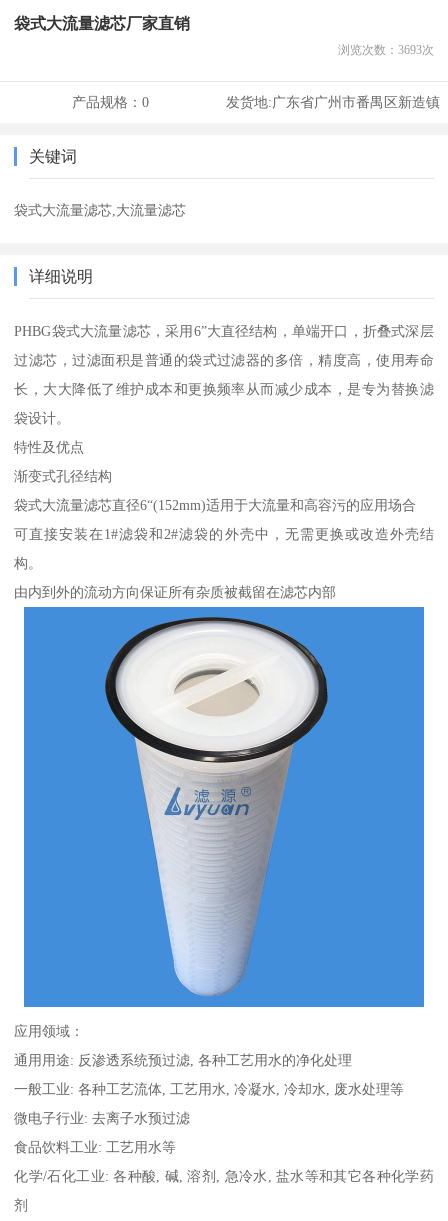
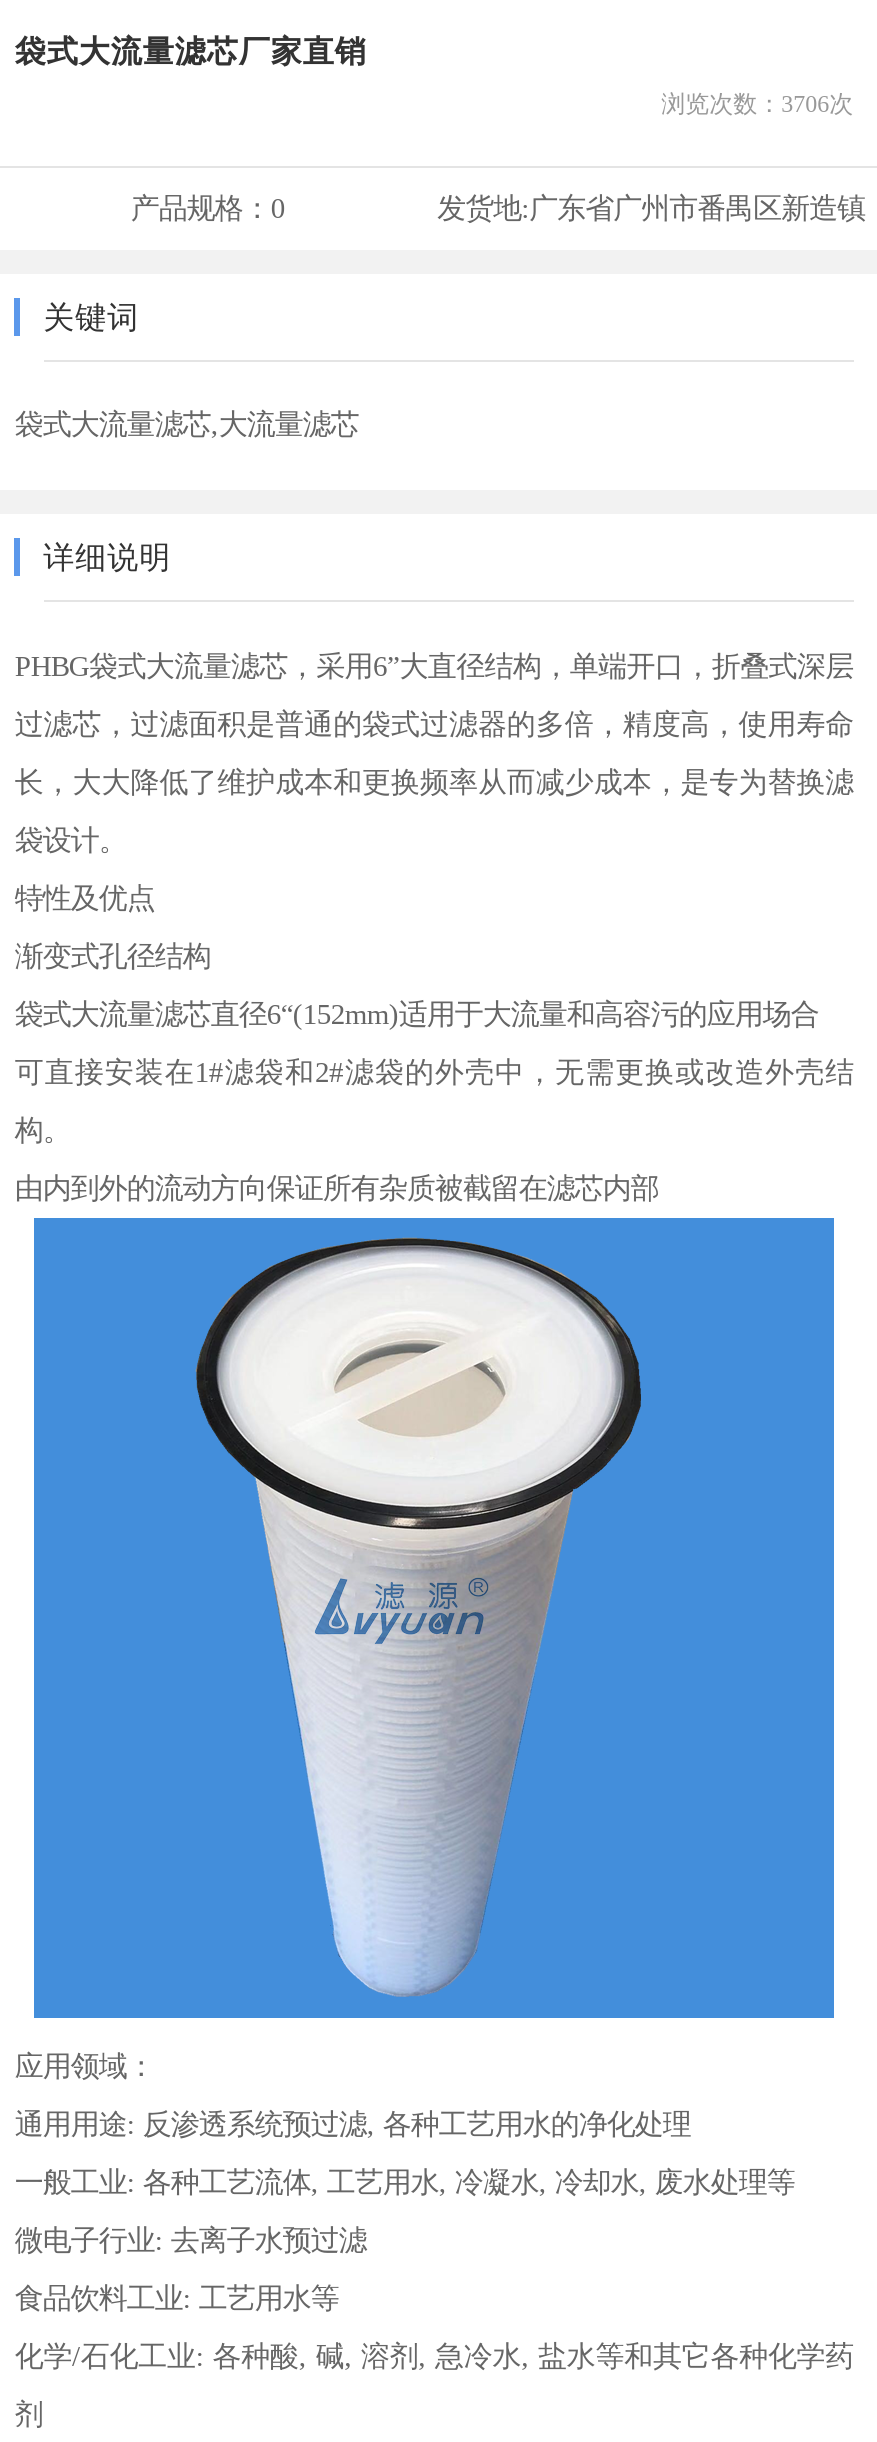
[338,43,434,57] 浏览次数：3693次 -> [661,90,853,118] 浏览次数：3706次

